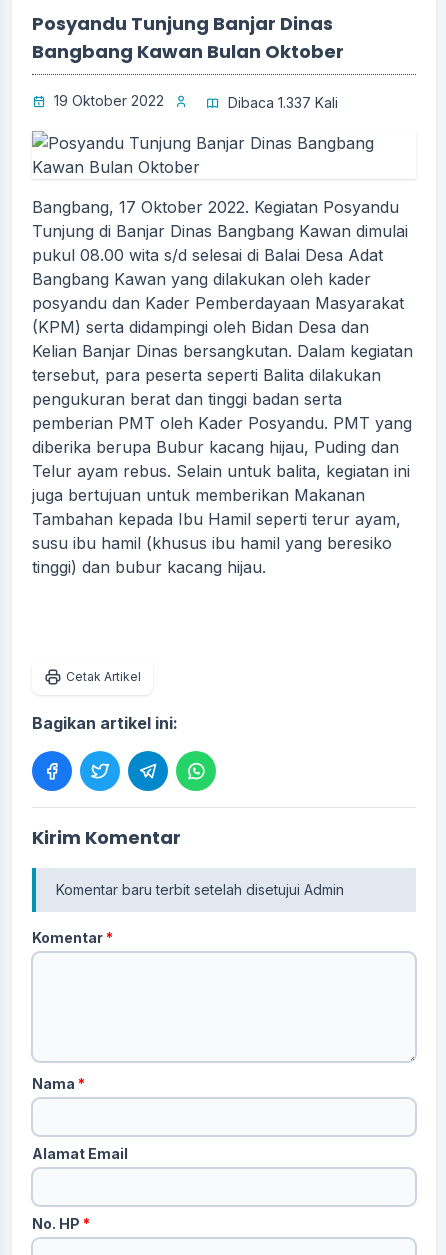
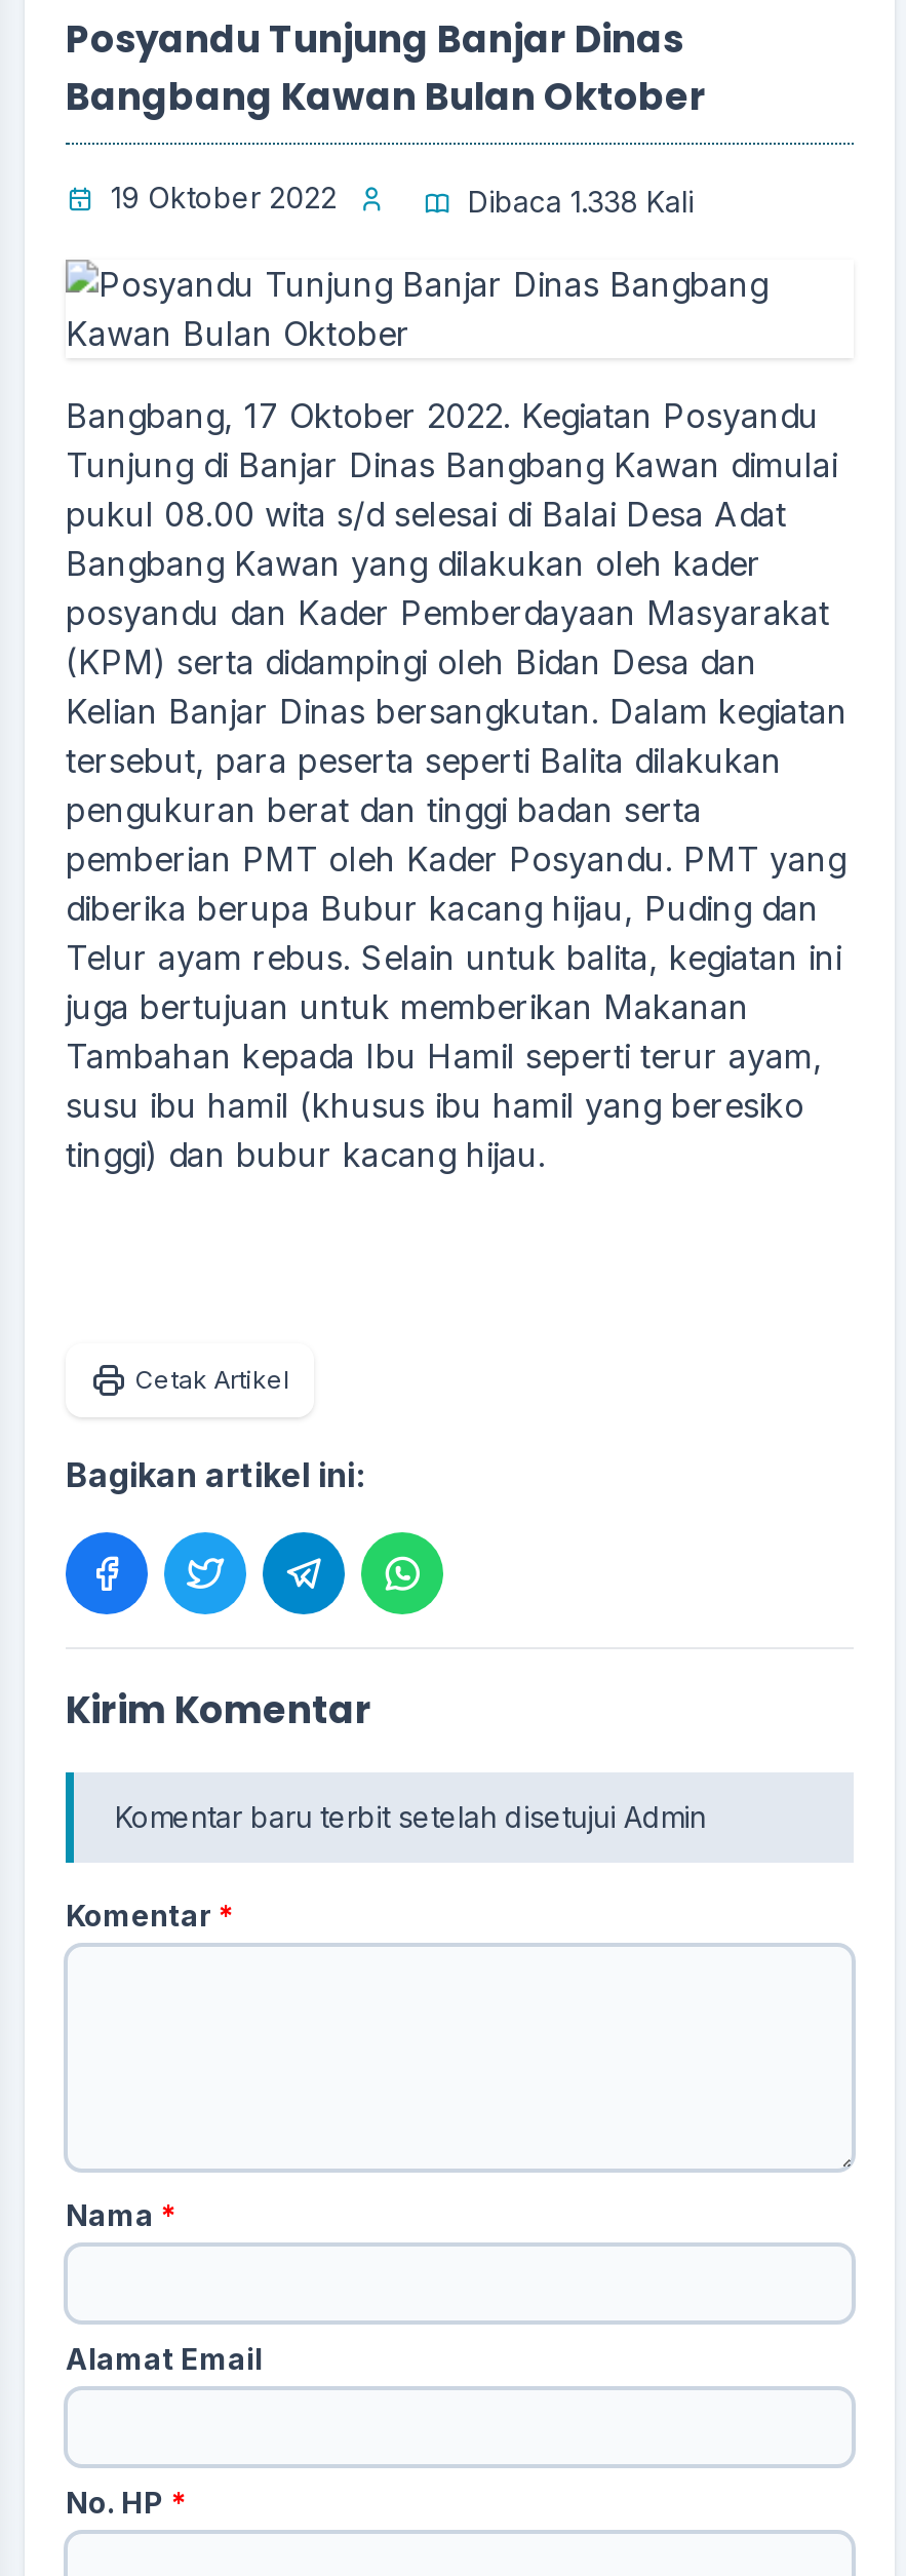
[228,94,338,111] Dibaca 1.337 Kali -> [468,184,694,219] Dibaca 1.338 Kali

